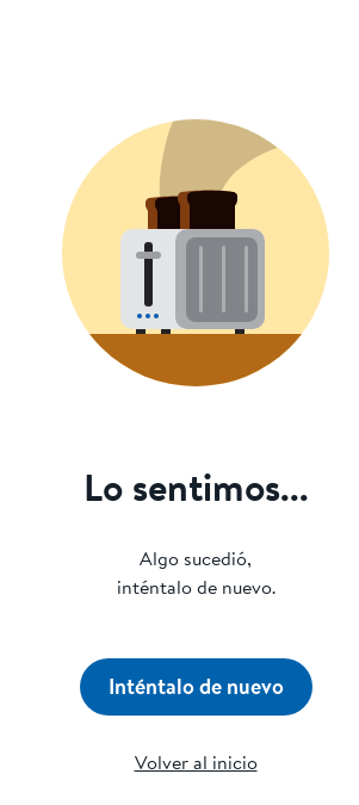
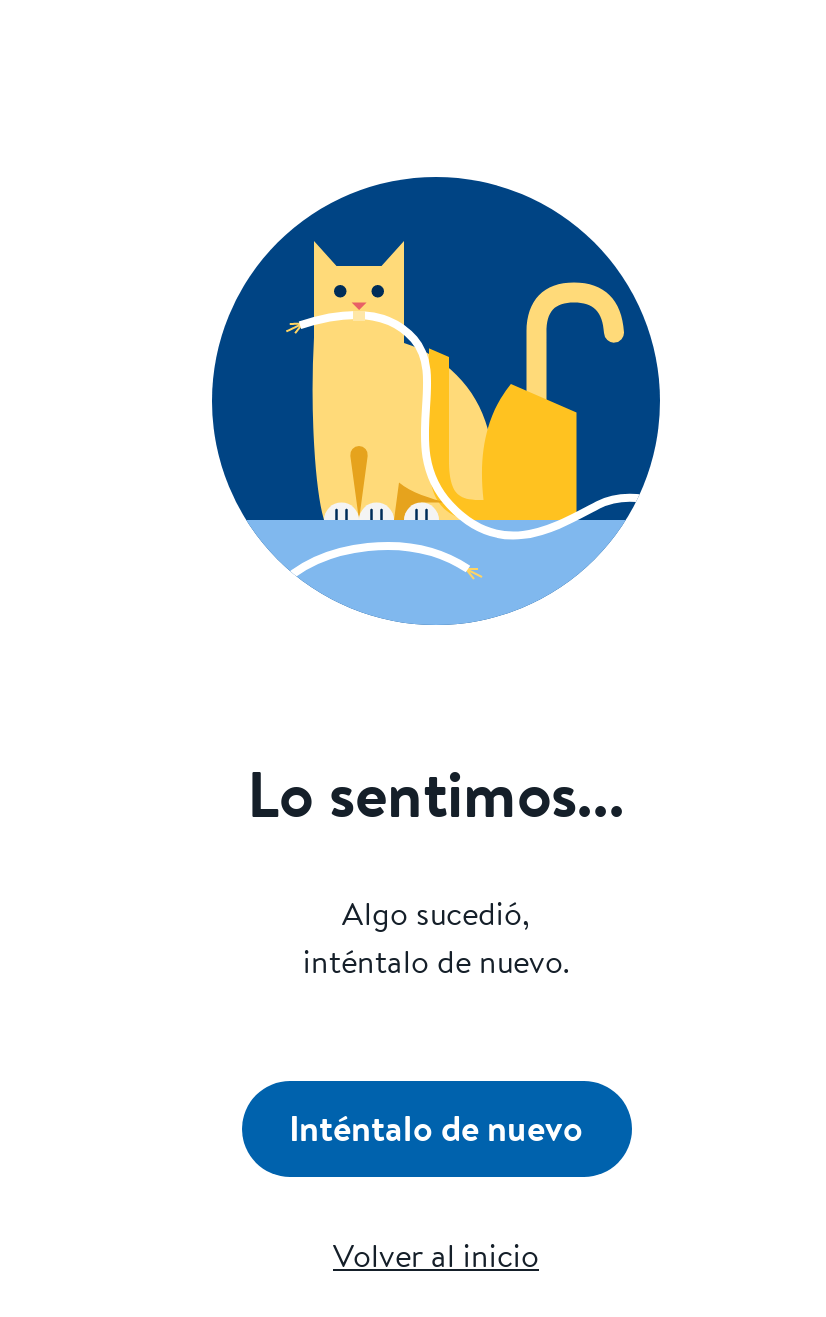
[62,119,329,388] [image] -> [210,175,662,627] [image]

